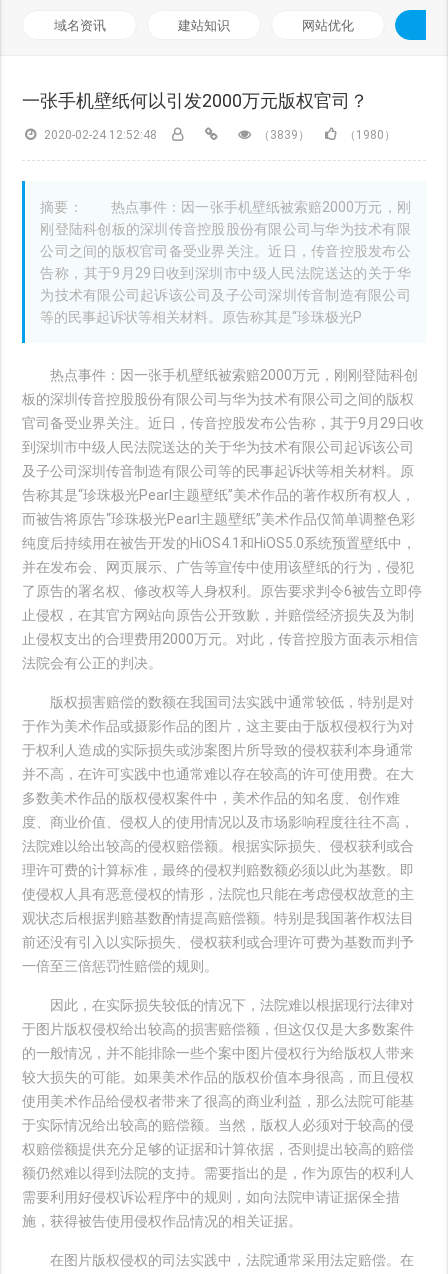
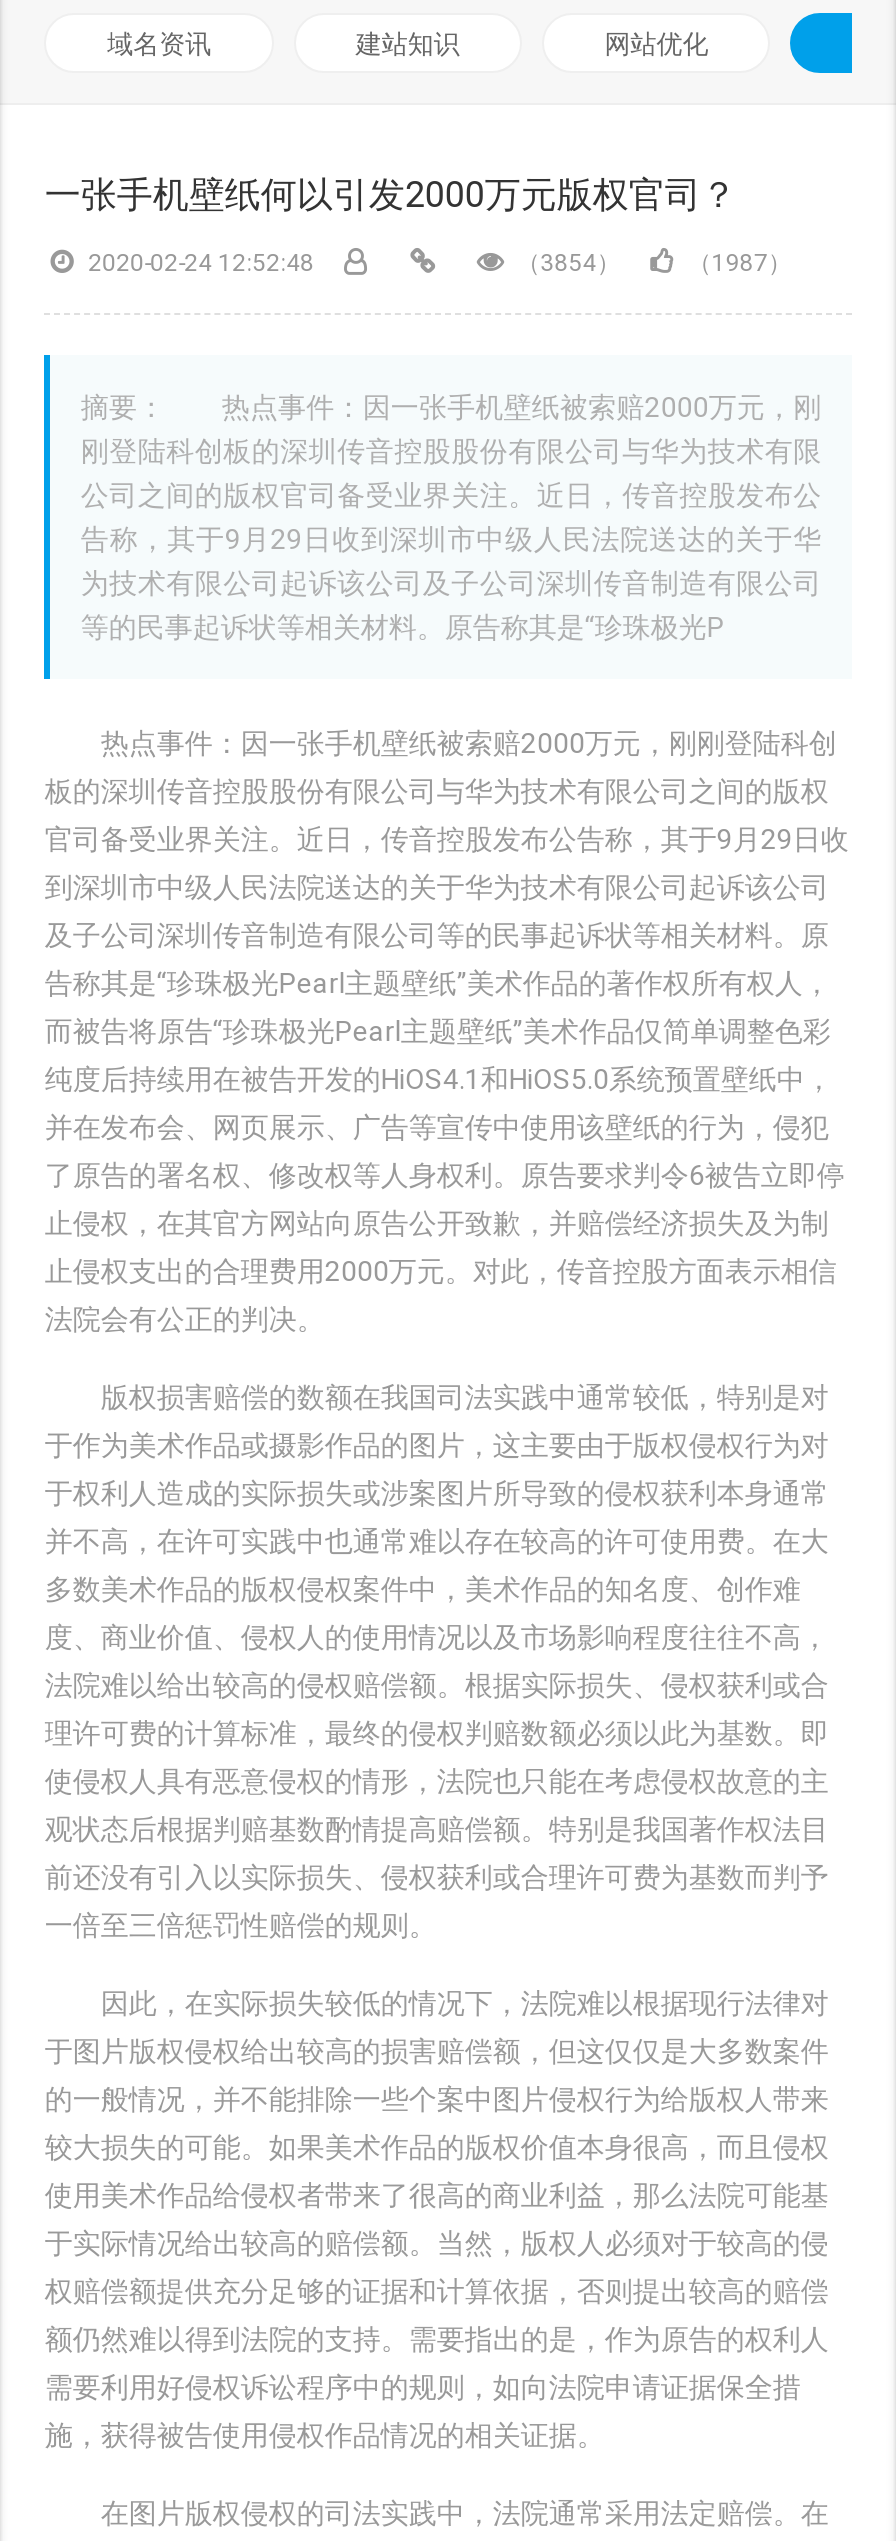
[258,128,310,142] （3839） -> [516,249,620,277] （3854）
[344,128,396,142] （1980） -> [688,249,792,277] （1987）

